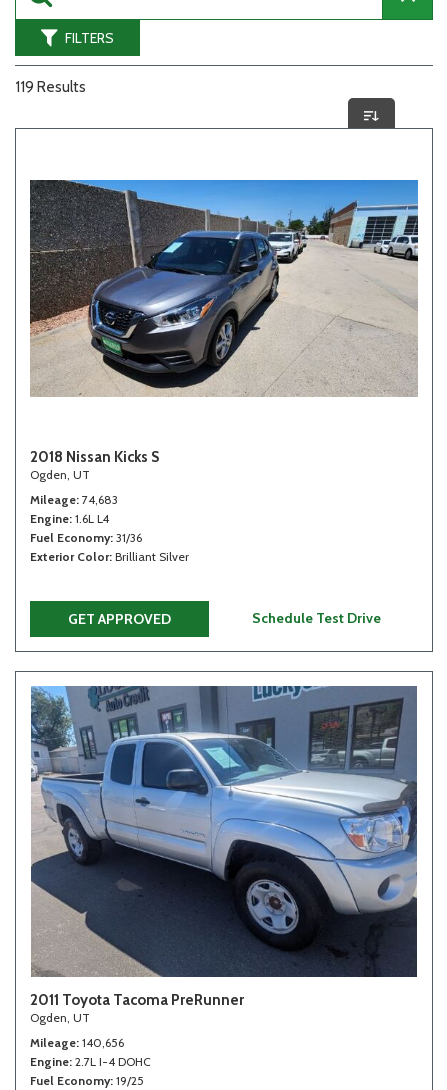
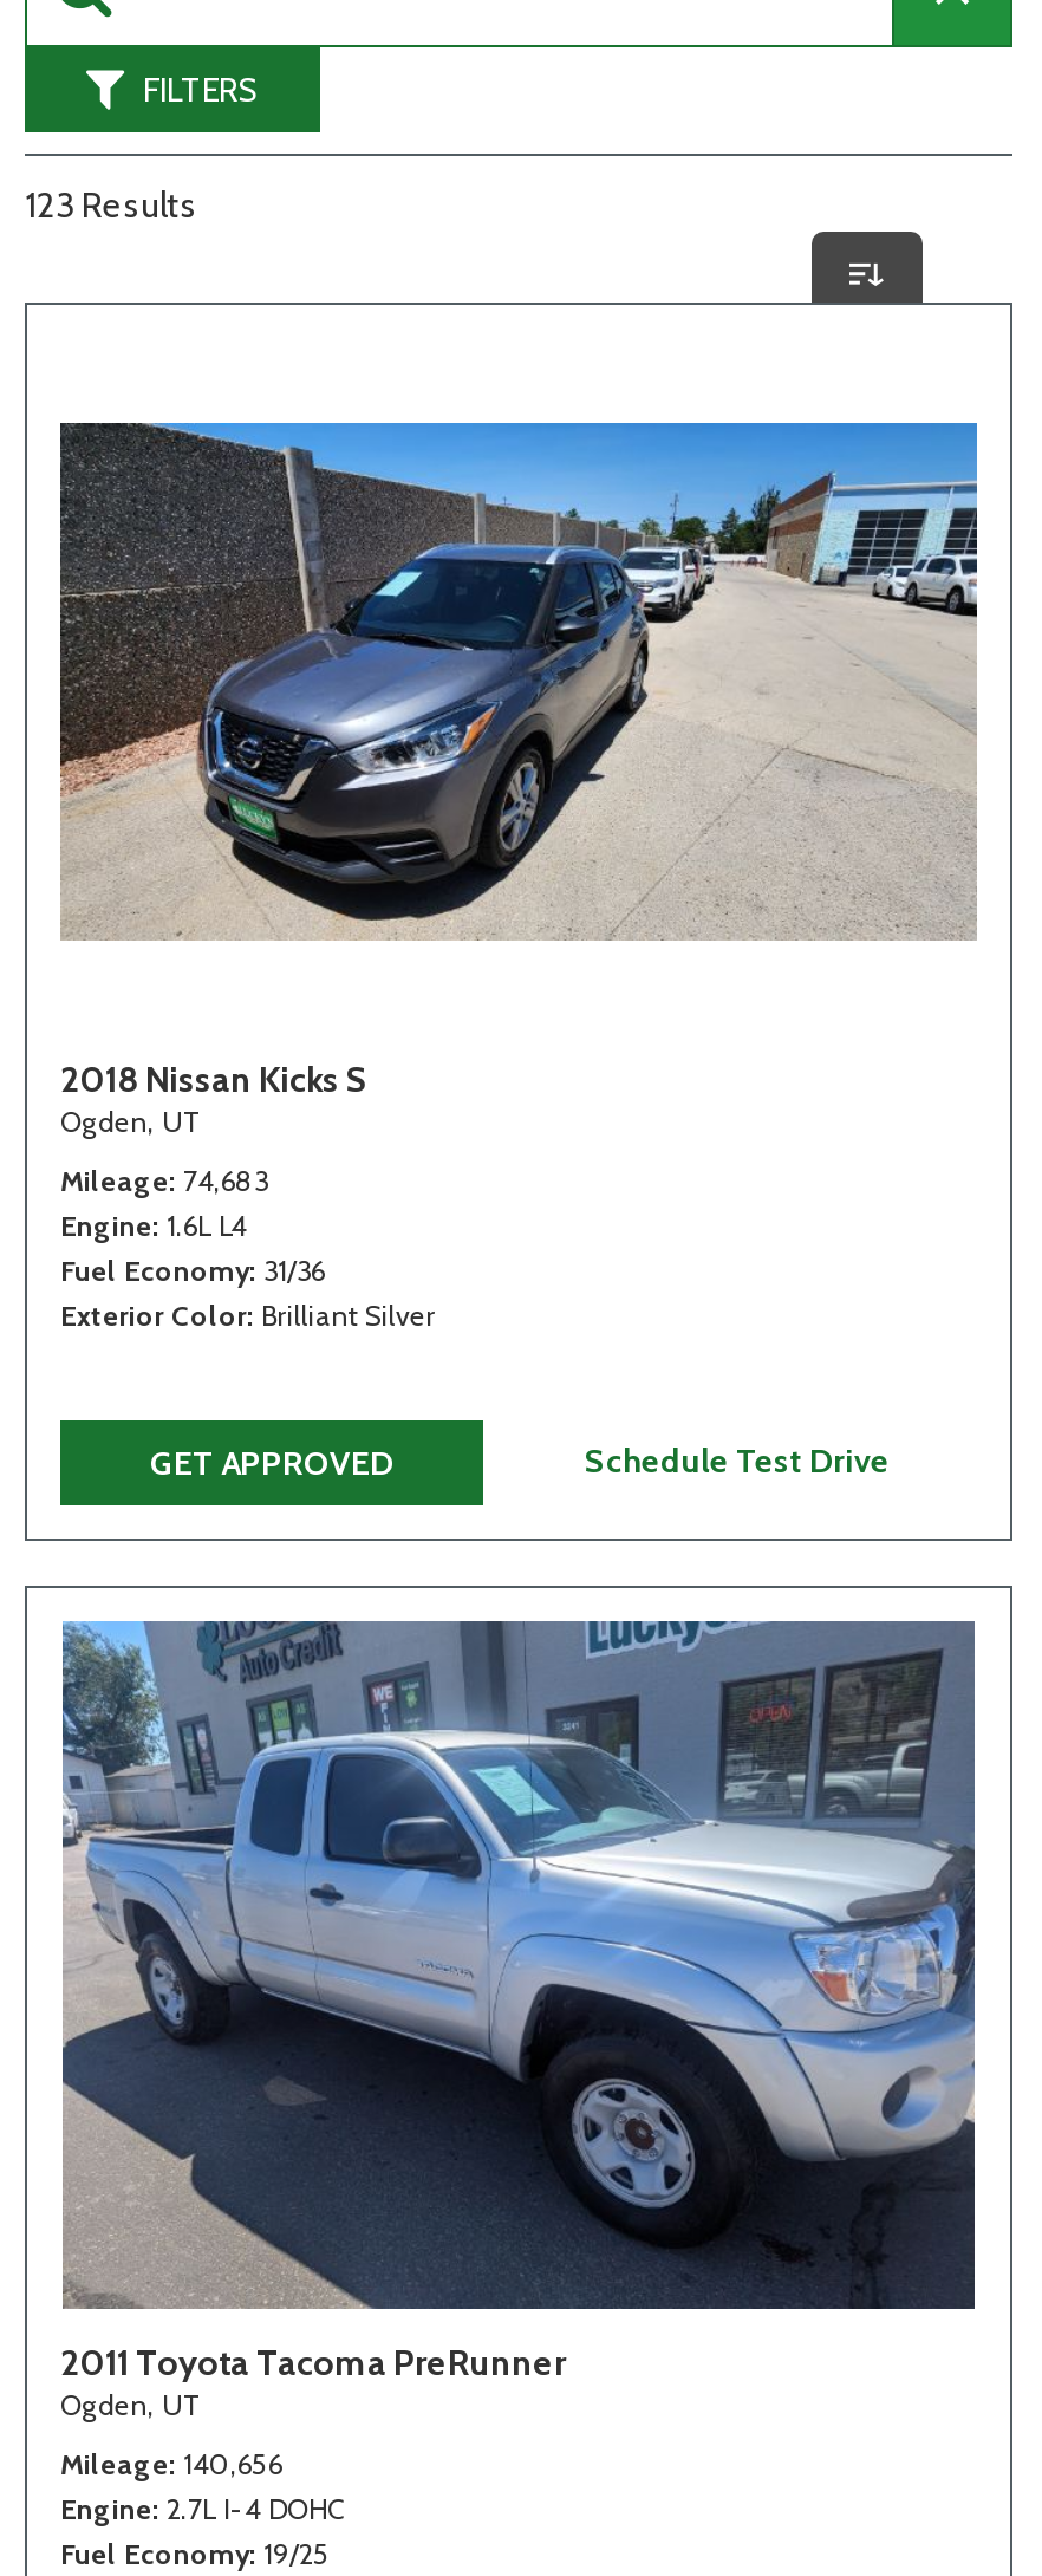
[15,78,86,96] 119 Results -> [25,184,197,227] 123 Results

